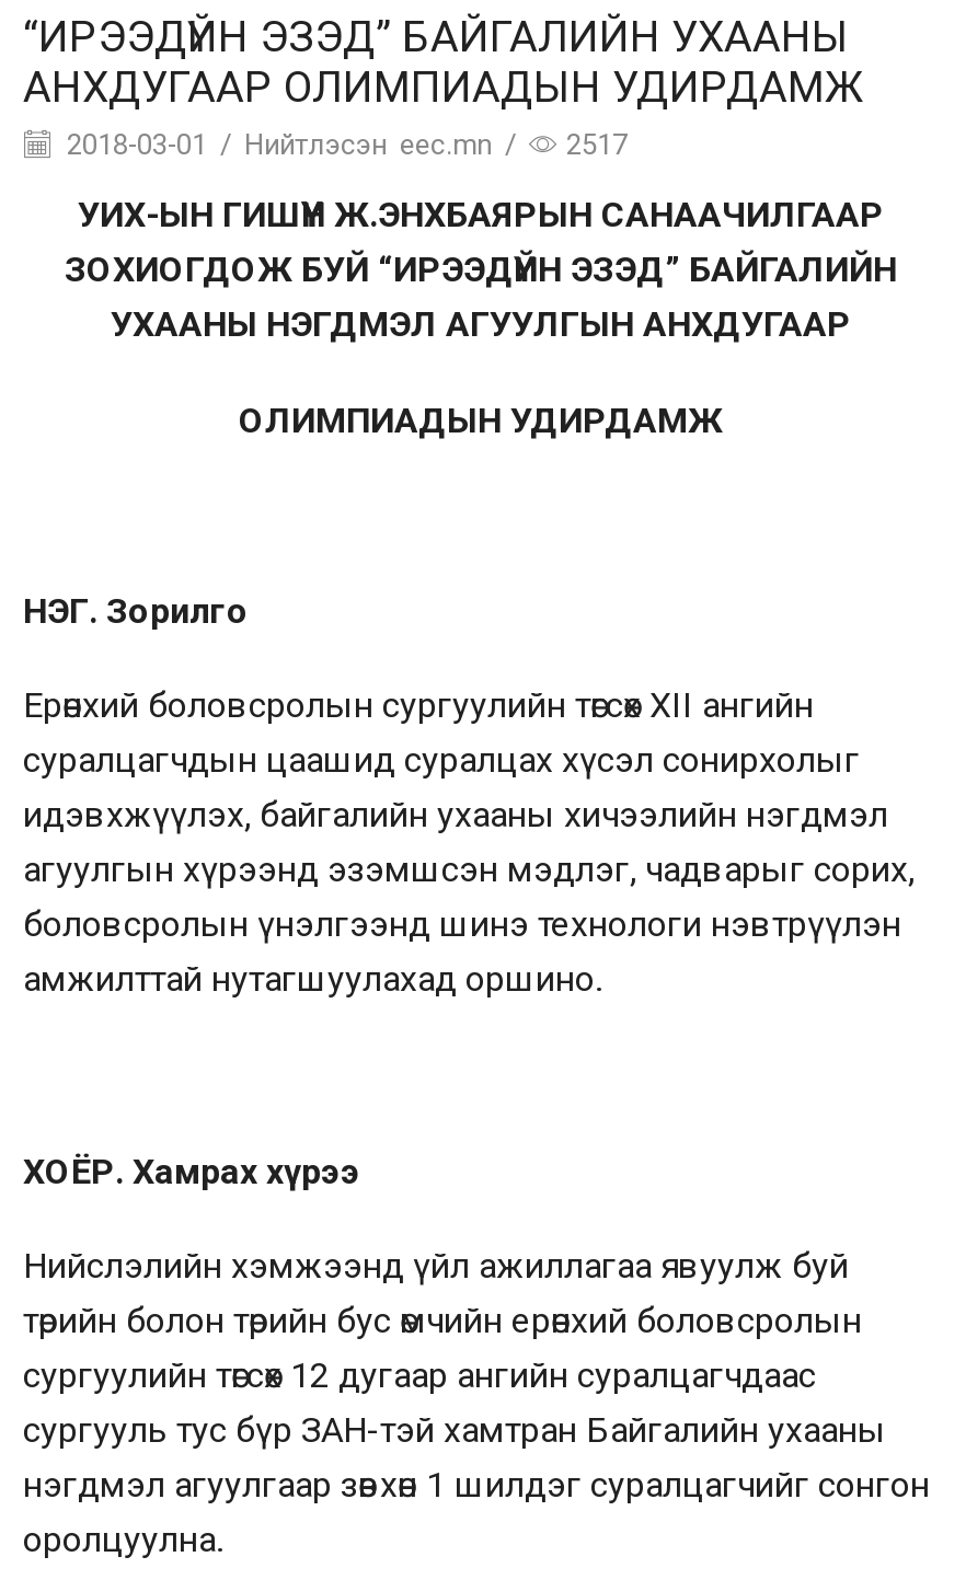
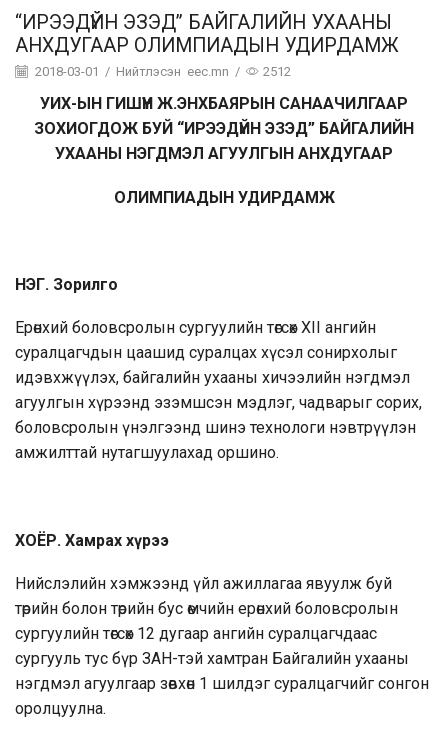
[566,128,628,161] 2517 -> [263,64,291,79] 2512

